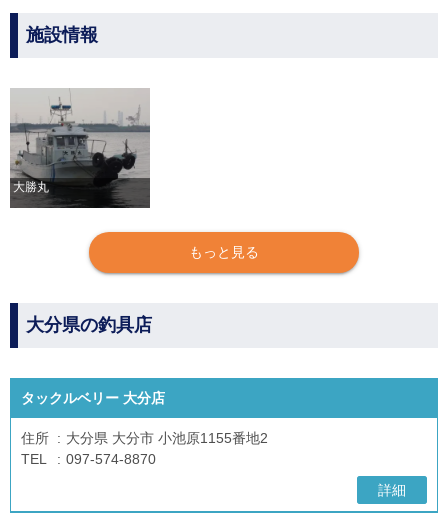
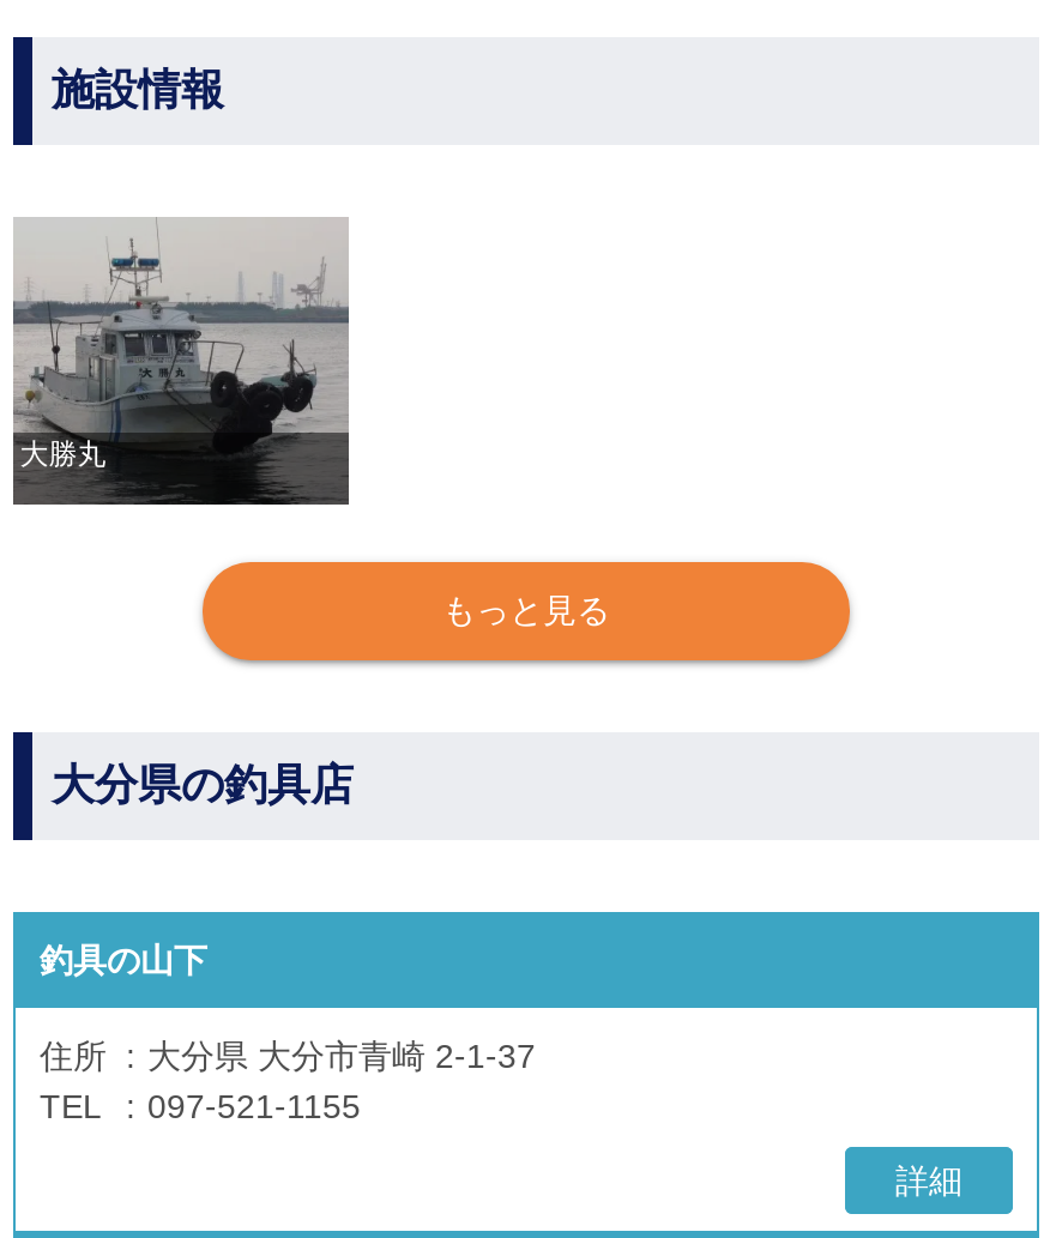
[21,390,165,406] タックルベリー 大分店 -> [40,941,207,979] 釣具の山下
[66,430,268,446] 大分県 大分市 小池原1155番地2 -> [147,1037,536,1075] 大分県 大分市青崎 2-1-37
[21,451,156,467] TEL 097-574-8870 -> [40,1087,361,1125] TEL 097-521-1155

